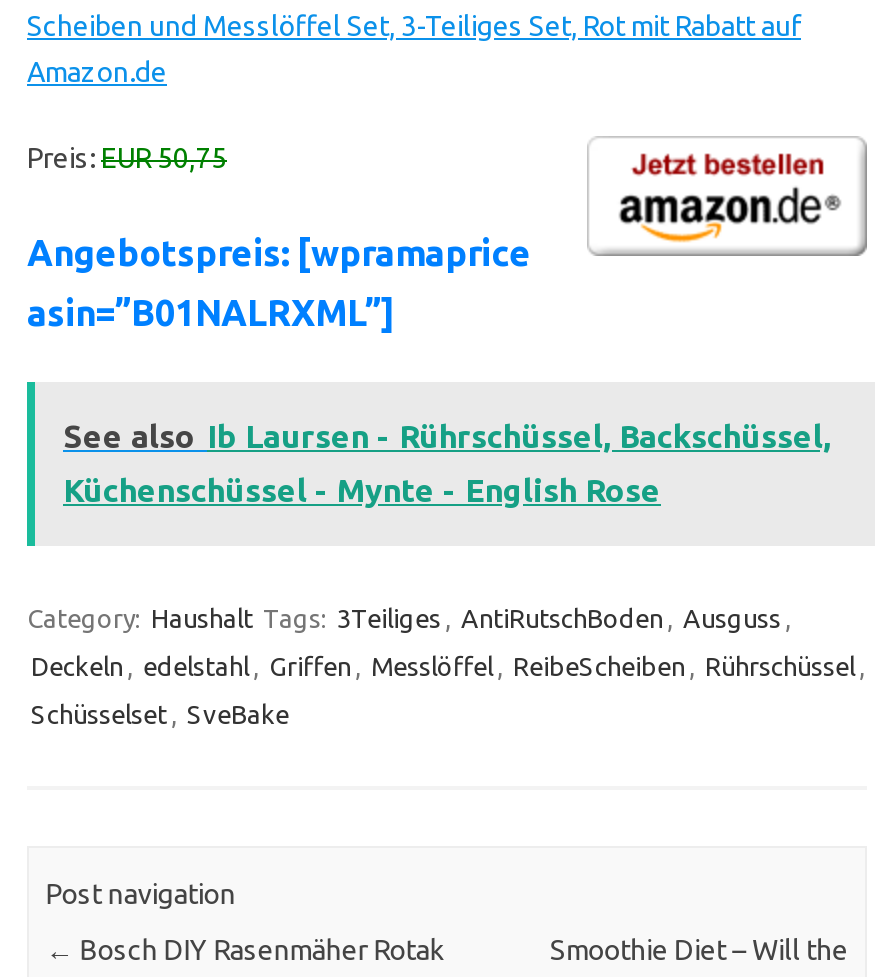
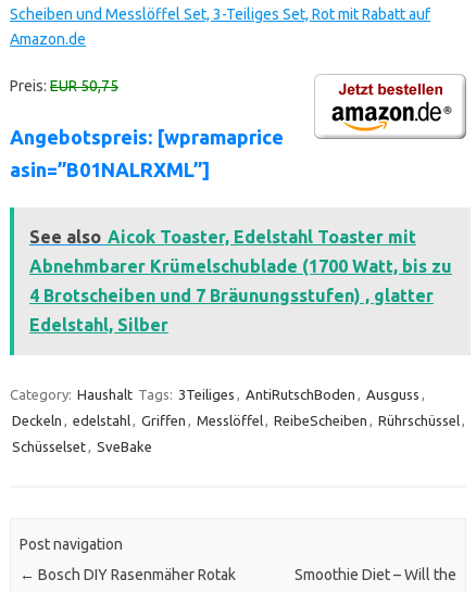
[63,418,831,508] See also Ib Laursen - Rührschüssel, Backschüssel, | Küchenschüssel - Mynte - English Rose -> [29,227,452,335] See also Aicok Toaster, Edelstahl Toaster mit | Abnehmbarer Krümelschublade (1700 Watt, bis zu | 4 Brotscheiben und 7 Bräunungsstufen) , glatter | Edelstahl, Silber

